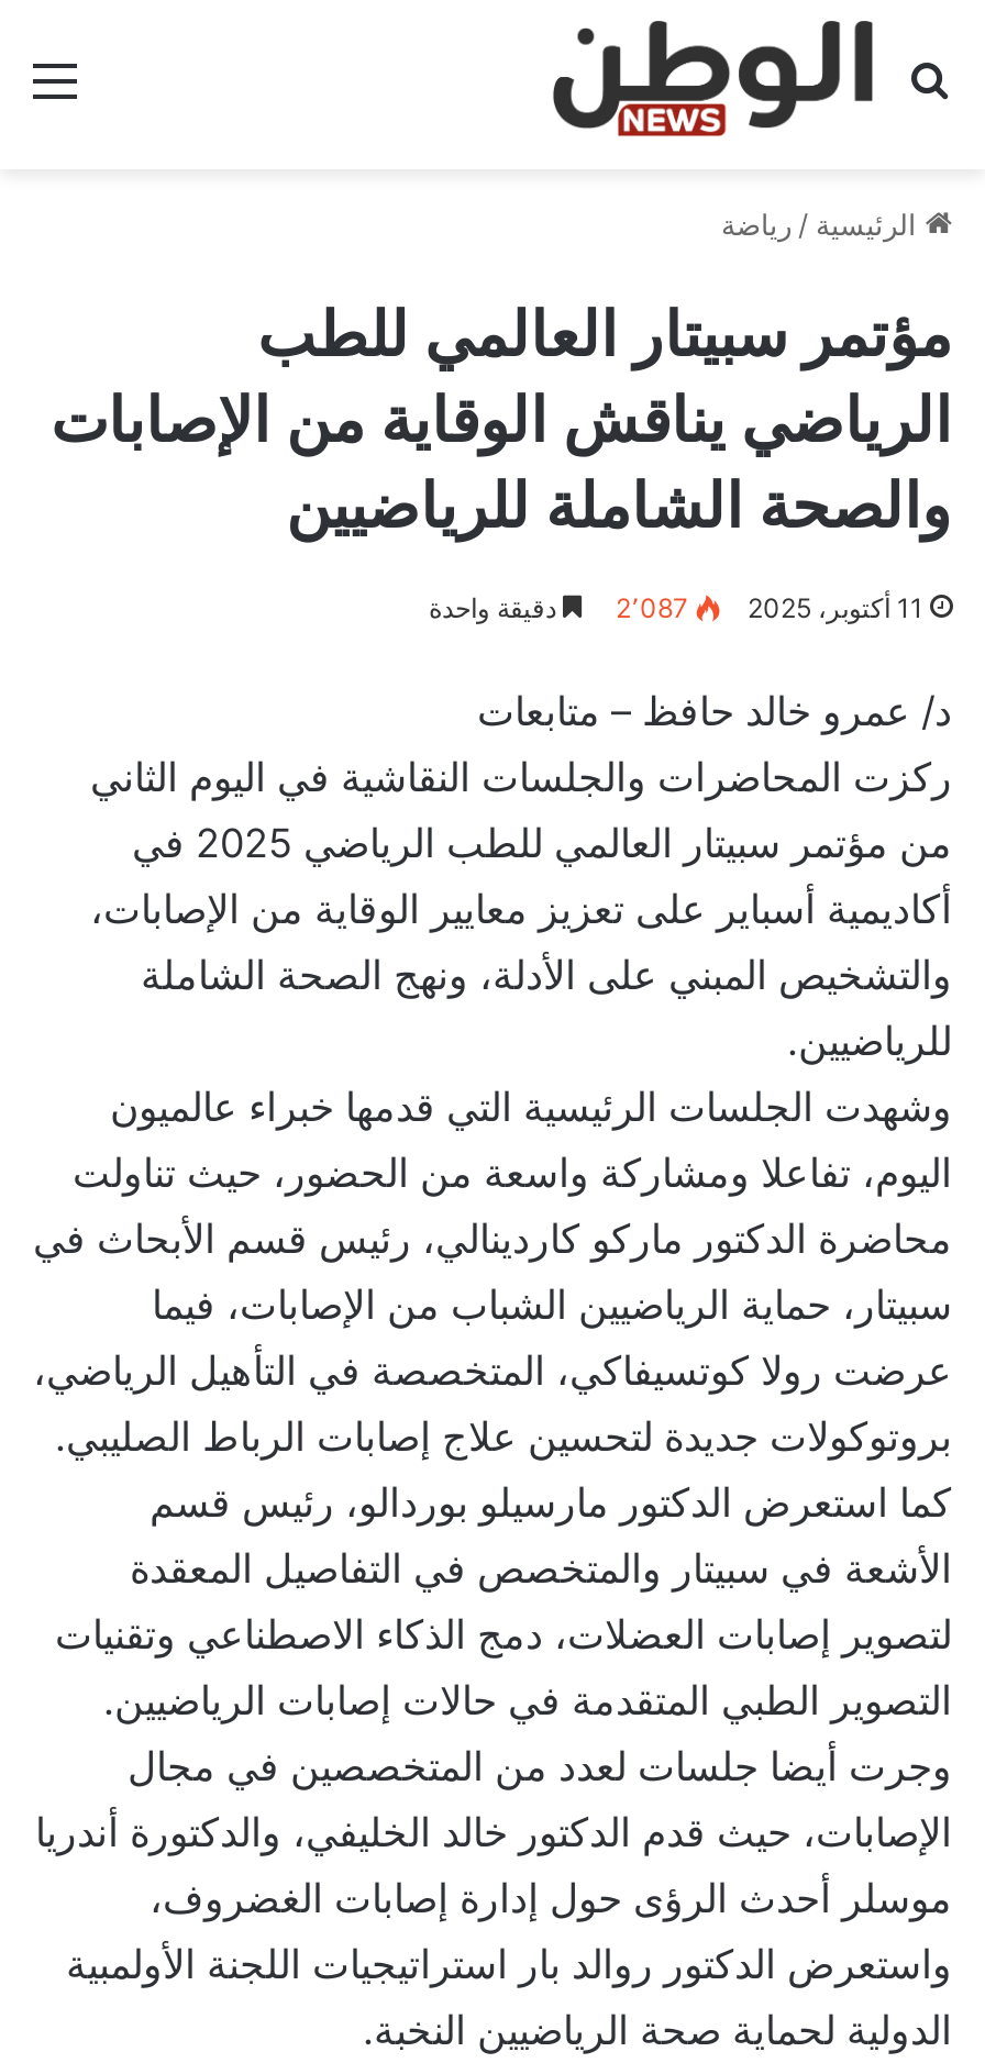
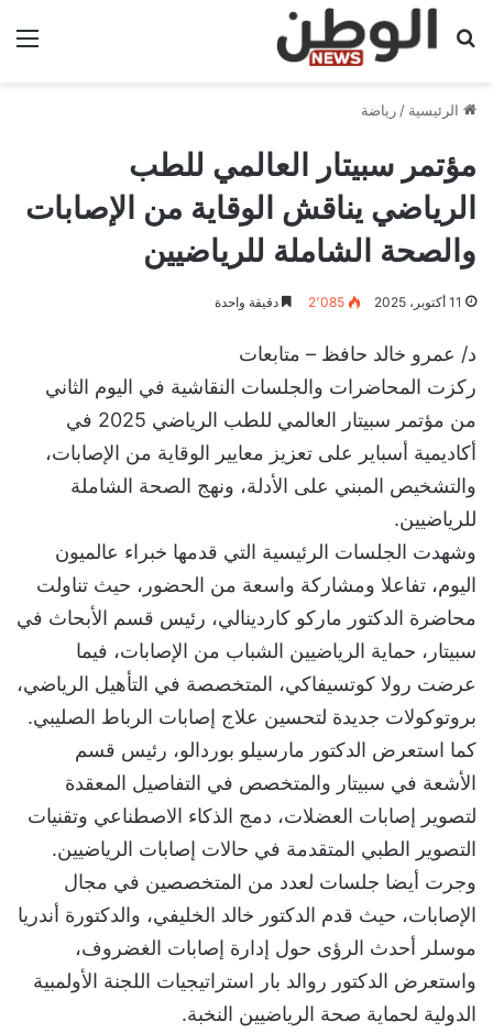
[429,591,688,624] 2٬087 دقيقة واحدة -> [215,294,344,310] 2٬085 دقيقة واحدة

